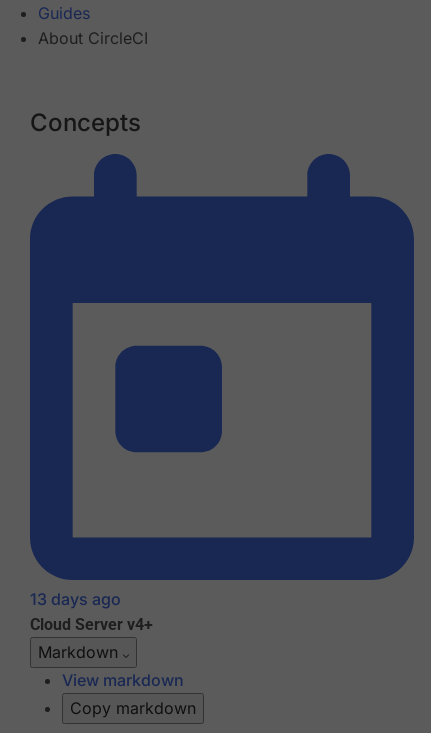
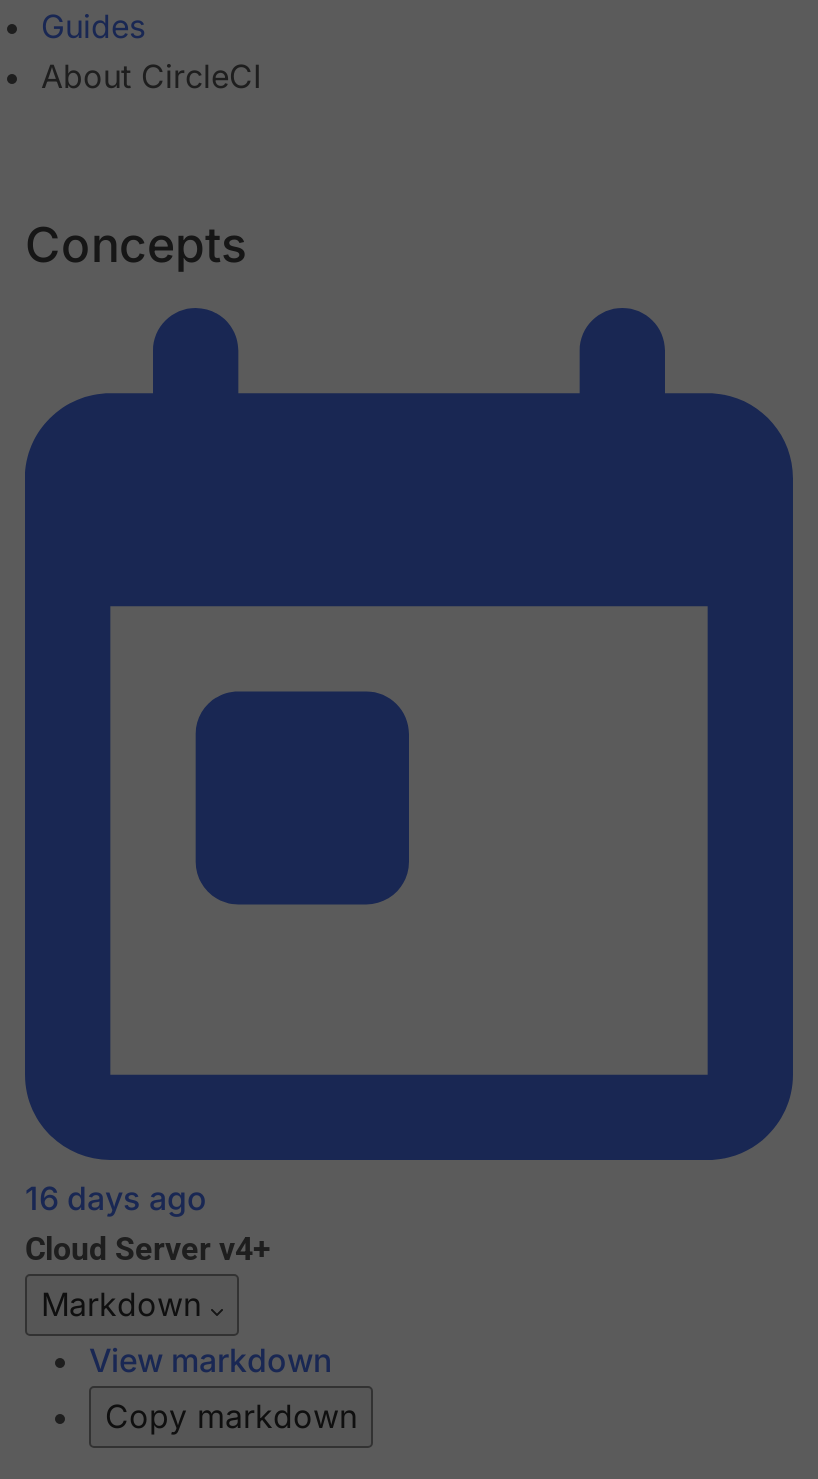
[30,589,121,609] 13 days ago -> [25,1179,207,1219] 16 days ago

